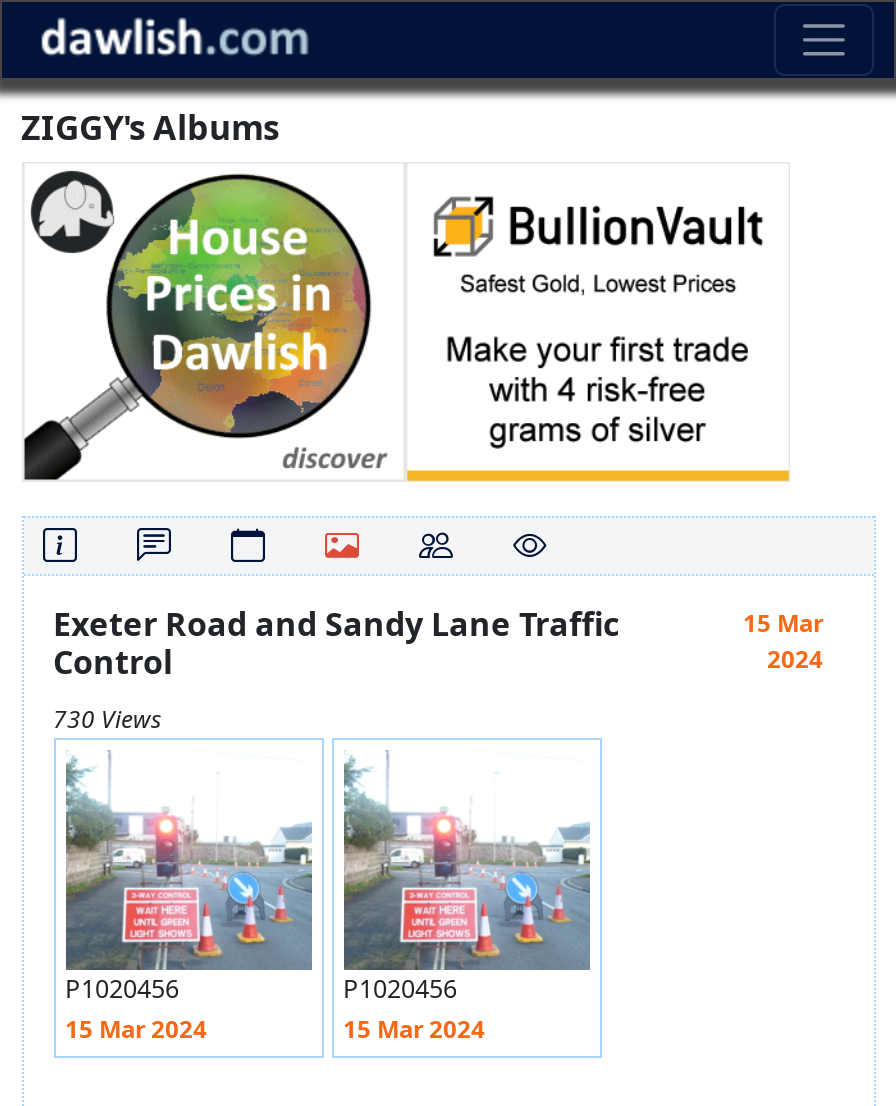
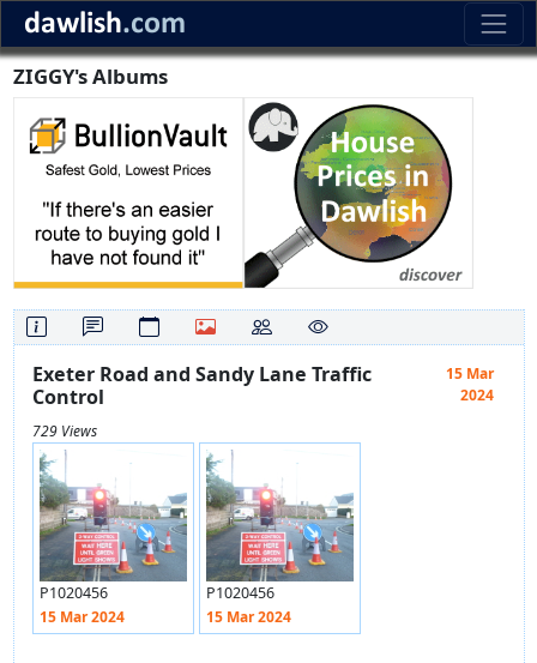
[22,168,790,482] [image] -> [13,101,472,289] [image]
[53,702,161,736] 730 Views -> [32,421,96,441] 729 Views

